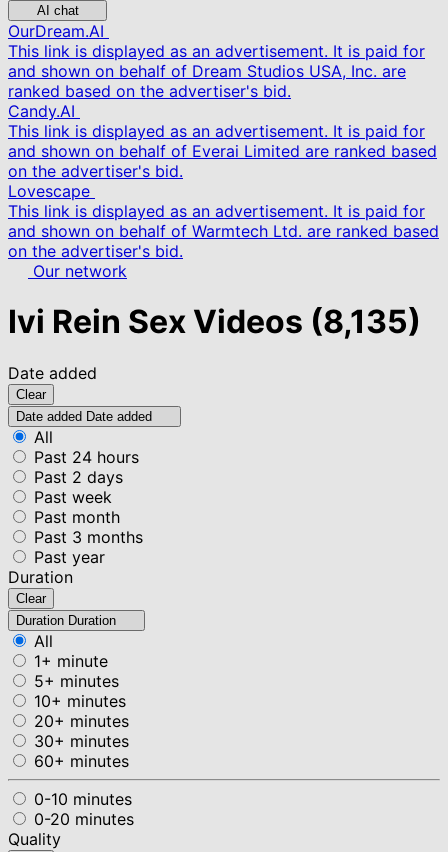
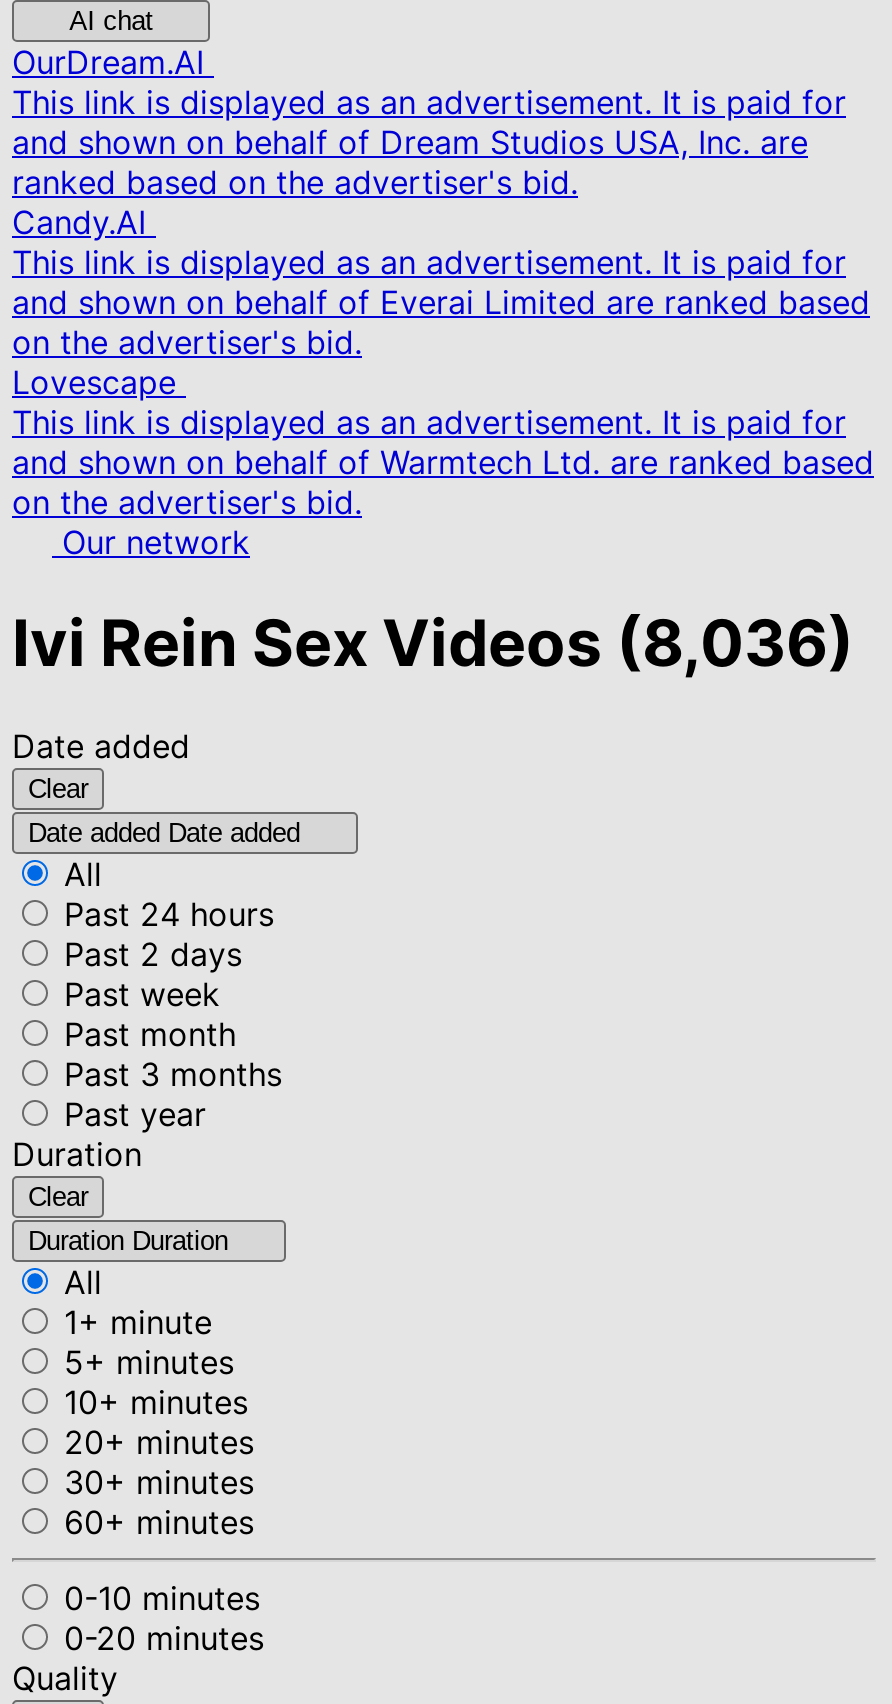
[8,302,421,341] Ivi Rein Sex Videos (8,135) -> [12,605,854,683] Ivi Rein Sex Videos (8,036)

